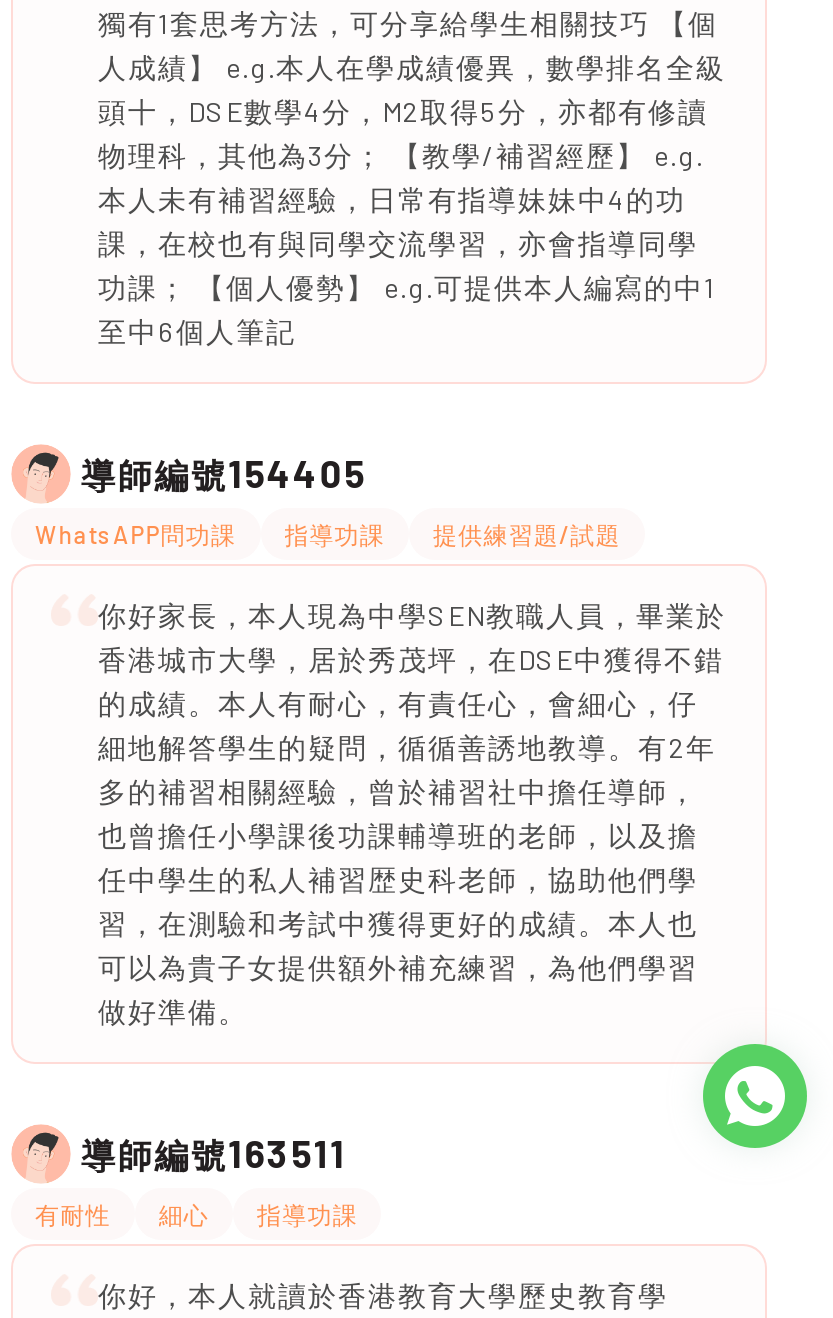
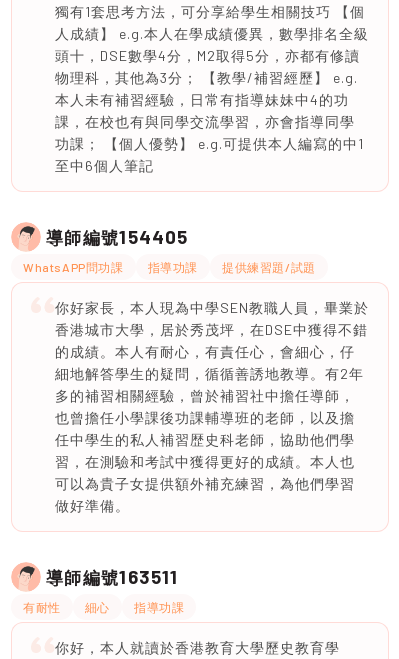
[701,1040,809,1152] [image] -> none

